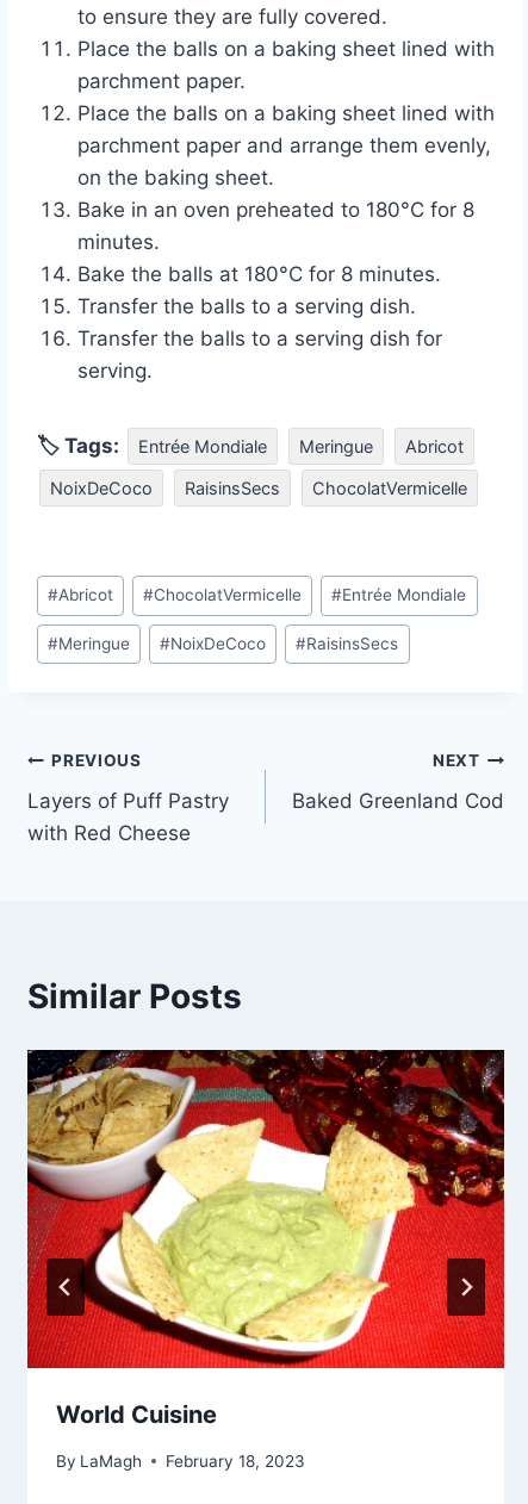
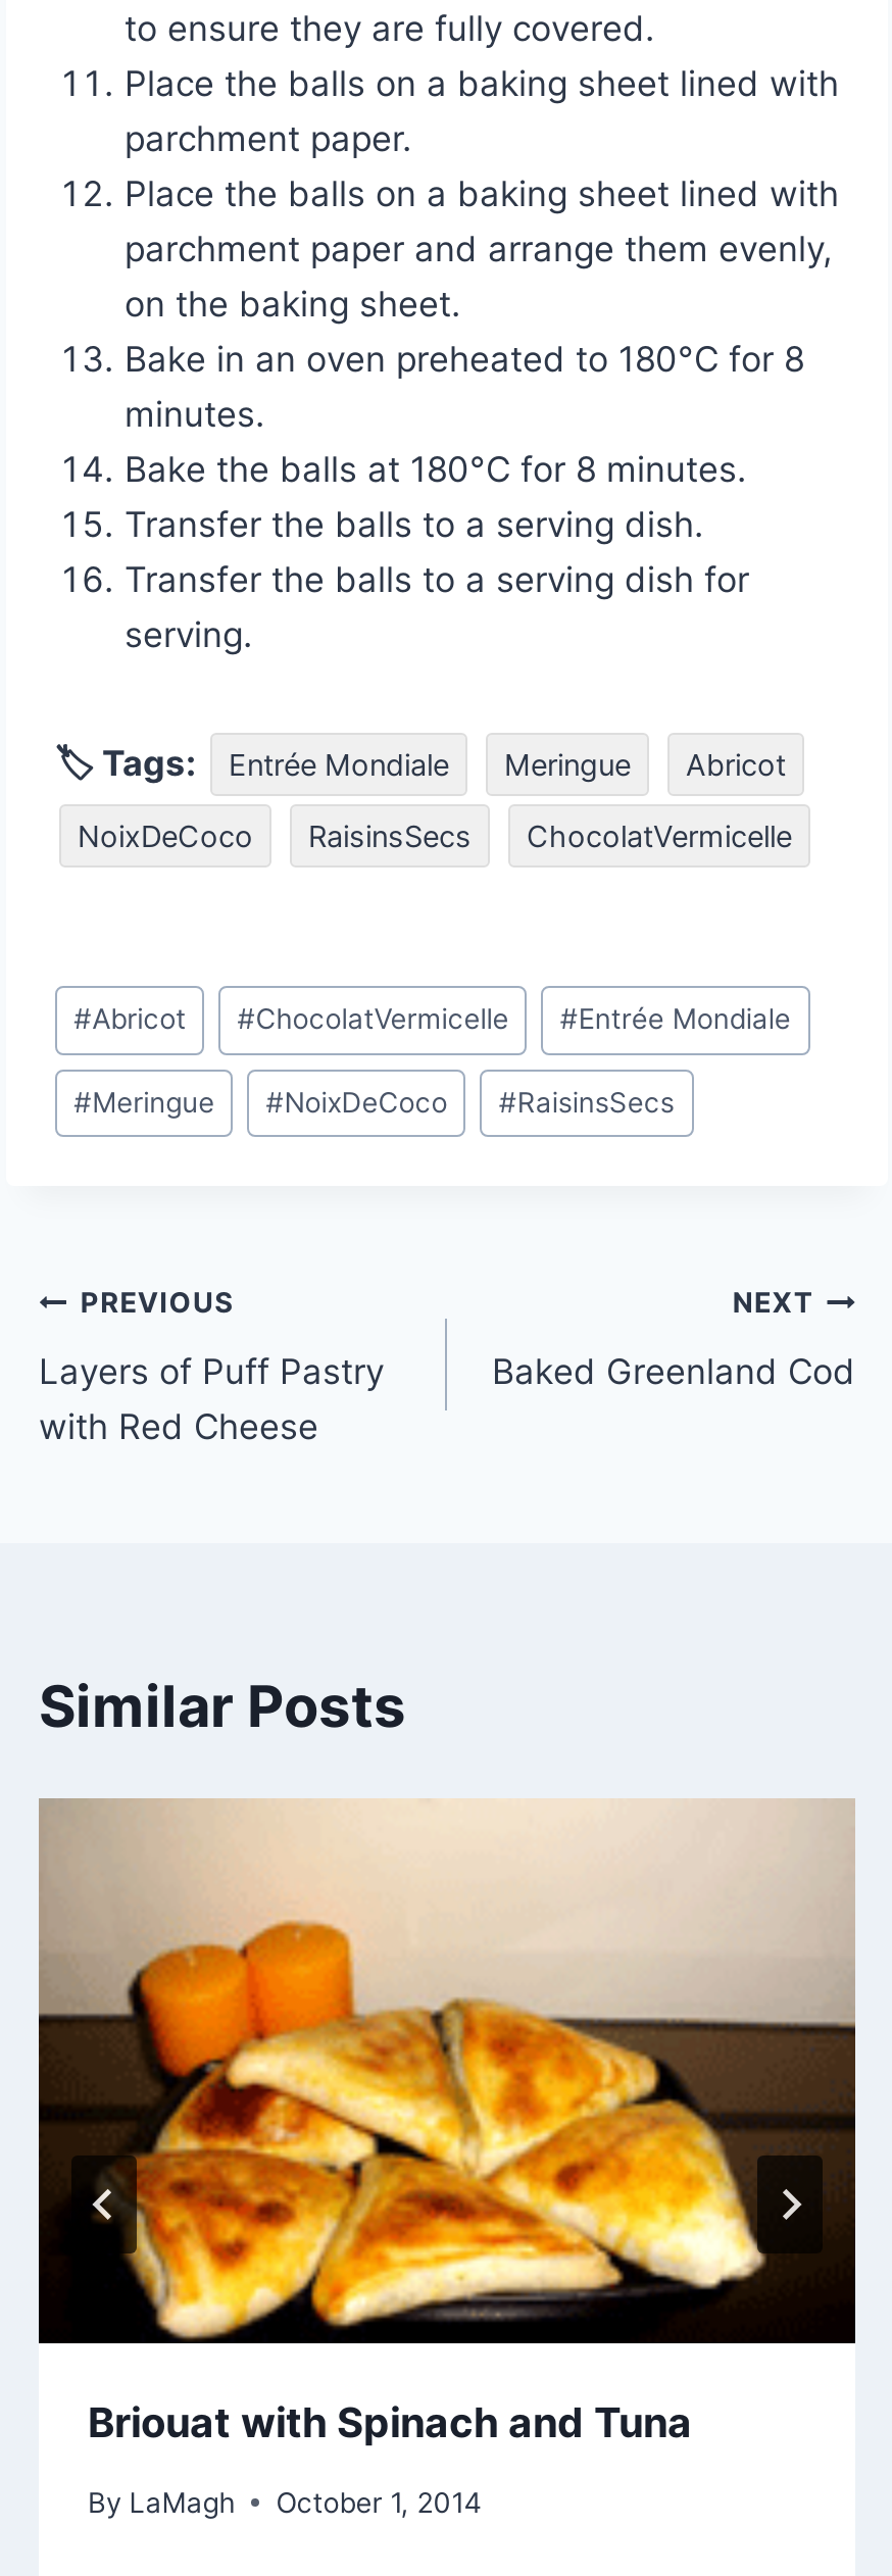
[26,1049,505,1429] [image] | World Cuisine -> [37,1798,857,2448] [image] | Briouat with Spinach and Tuna
[56,1451,305,1470] By LaMagh February 18, 2023 -> [88,2486,482,2518] By LaMagh October 1, 2014

